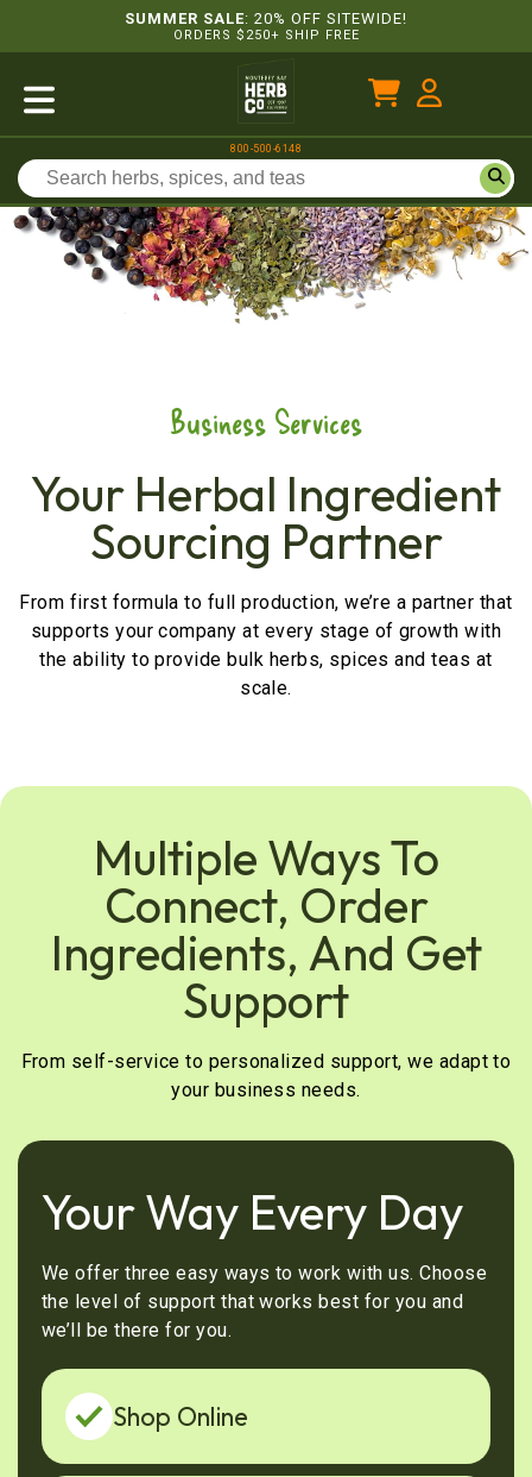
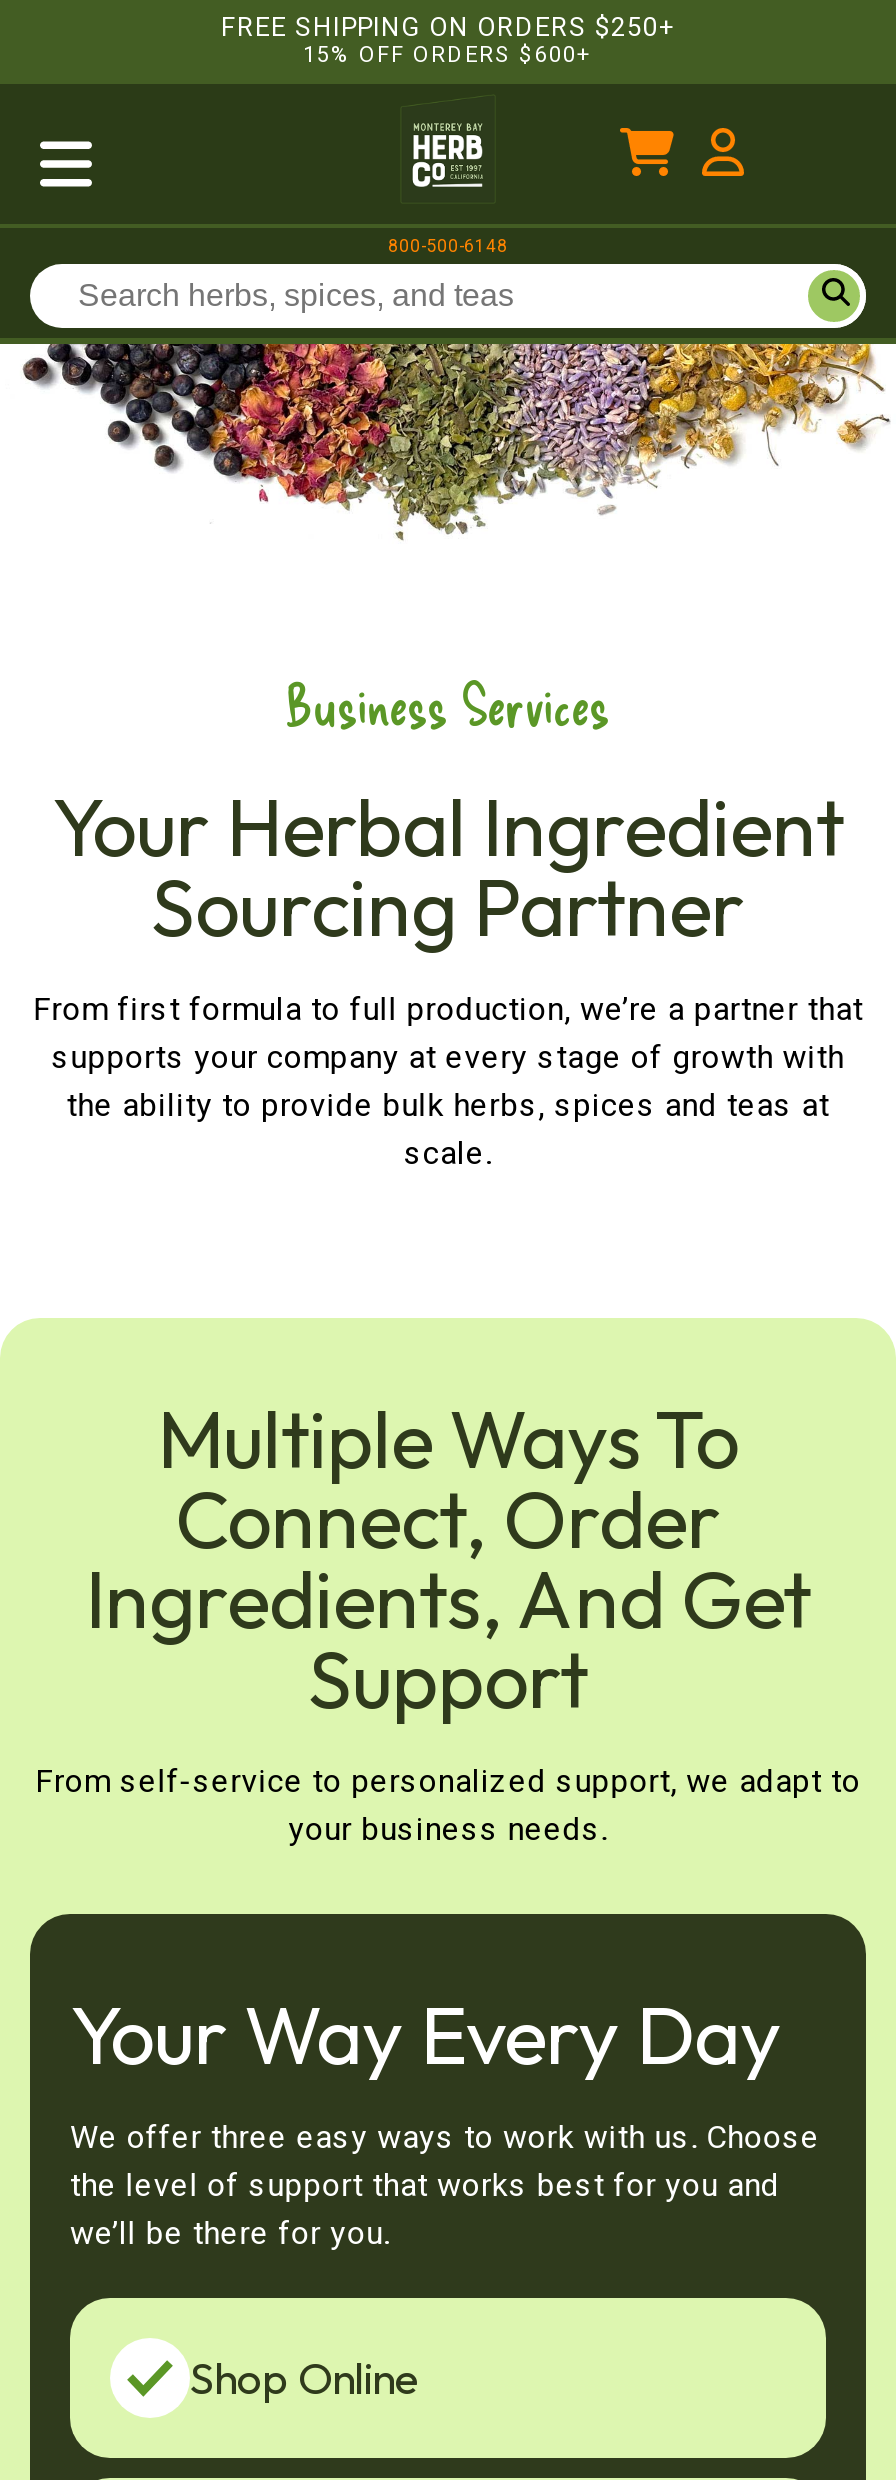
[125,10,407,43] SUMMER SALE: 20% OFF SITEWIDE! | ORDERS $250+ SHIP FREE -> [221,12,675,68] FREE SHIPPING ON ORDERS $250+ | 15% OFF ORDERS $600+

